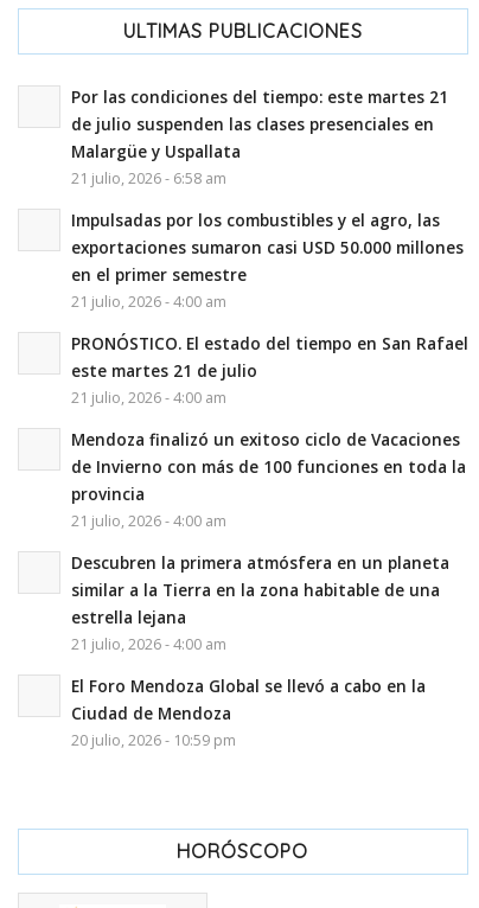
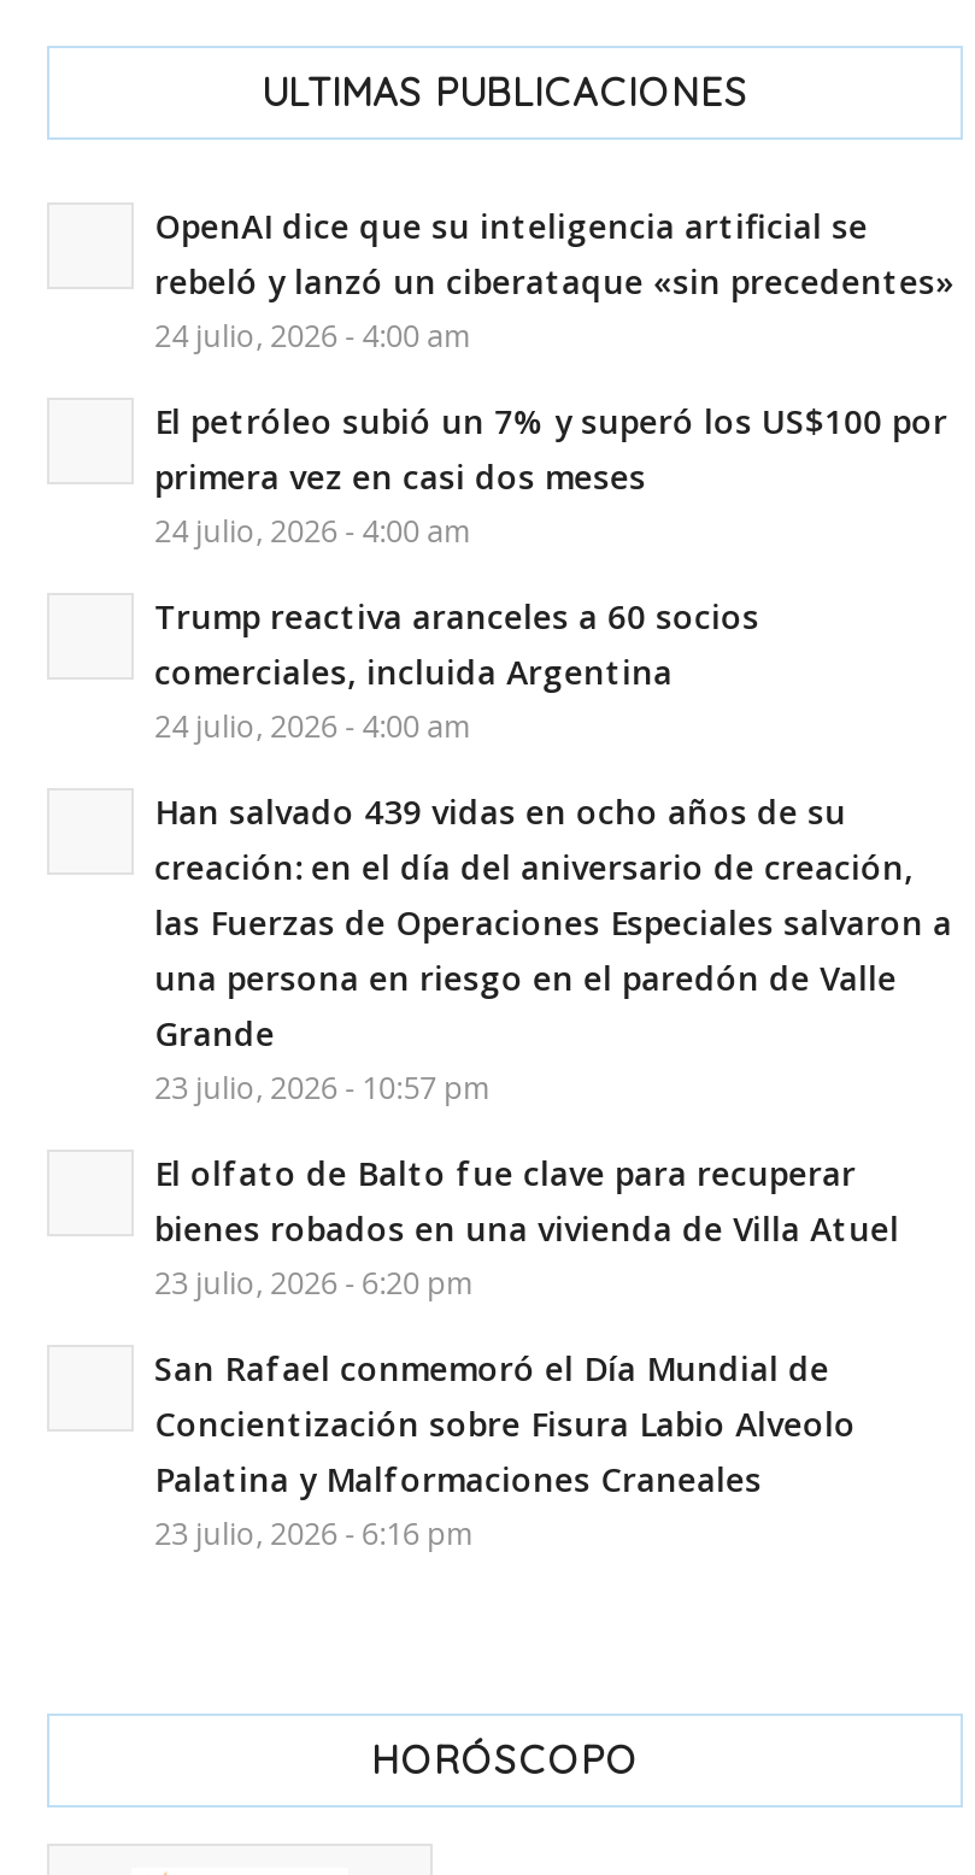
[71,85,448,188] Por las condiciones del tiempo: este martes 21 | de julio suspenden las clases presenciales en | Malargüe y Uspallata | 21 julio, 2026 - 6:58 am -> [155,202,955,357] OpenAI dice que su inteligencia artificial se | rebeló y lanzó un ciberataque «sin precedentes» | 24 julio, 2026 - 4:00 am
[71,209,463,312] Impulsadas por los combustibles y el agro, las | exportaciones sumaron casi USD 50.000 millones | en el primer semestre | 21 julio, 2026 - 4:00 am -> [155,398,948,552] El petróleo subió un 7% y superó los US$100 por | primera vez en casi dos meses | 24 julio, 2026 - 4:00 am
[71,332,468,408] PRONÓSTICO. El estado del tiempo en San Rafael | este martes 21 de julio | 21 julio, 2026 - 4:00 am -> [155,593,760,747] Trump reactiva aranceles a 60 socios | comerciales, incluida Argentina | 24 julio, 2026 - 4:00 am
[71,428,465,531] Mendoza finalizó un exitoso ciclo de Vacaciones | de Invierno con más de 100 funciones en toda la | provincia | 21 julio, 2026 - 4:00 am -> [155,788,952,1109] Han salvado 439 vidas en ocho años de su | creación: en el día del aniversario de creación, | las Fuerzas de Operaciones Especiales salvaron a | una persona en riesgo en el paredón de Valle | Grande | 23 julio, 2026 - 10:57 pm
[71,551,449,654] Descubren la primera atmósfera en un planeta | similar a la Tierra en la zona habitable de una | estrella lejana | 21 julio, 2026 - 4:00 am -> [155,1150,899,1304] El olfato de Balto fue clave para recuperar | bienes robados en una vivienda de Villa Atuel | 23 julio, 2026 - 6:20 pm
[71,674,425,750] El Foro Mendoza Global se llevó a cabo en la | Ciudad de Mendoza | 20 julio, 2026 - 10:59 pm -> [155,1345,856,1554] San Rafael conmemoró el Día Mundial de | Concientización sobre Fisura Labio Alveolo | Palatina y Malformaciones Craneales | 23 julio, 2026 - 6:16 pm

